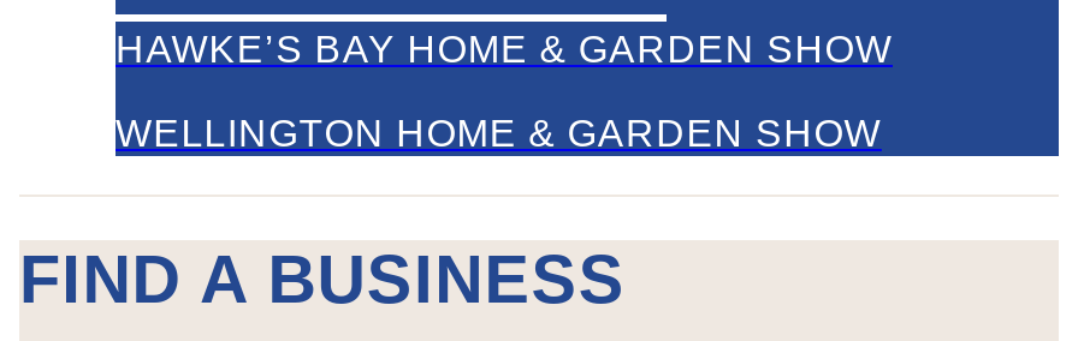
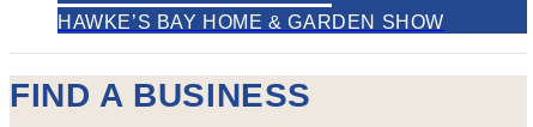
[115,112,882,153] WELLINGTON HOME & GARDEN SHOW -> none

